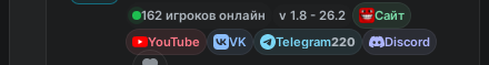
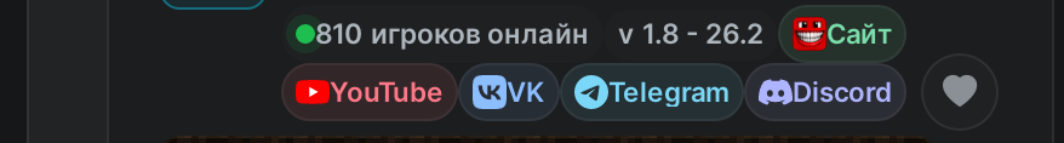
[141,7,266,23] 162 игроков онлайн -> [315,16,589,50] 810 игроков онлайн
[276,34,356,50] Telegram220 -> [608,74,730,108] Telegram

